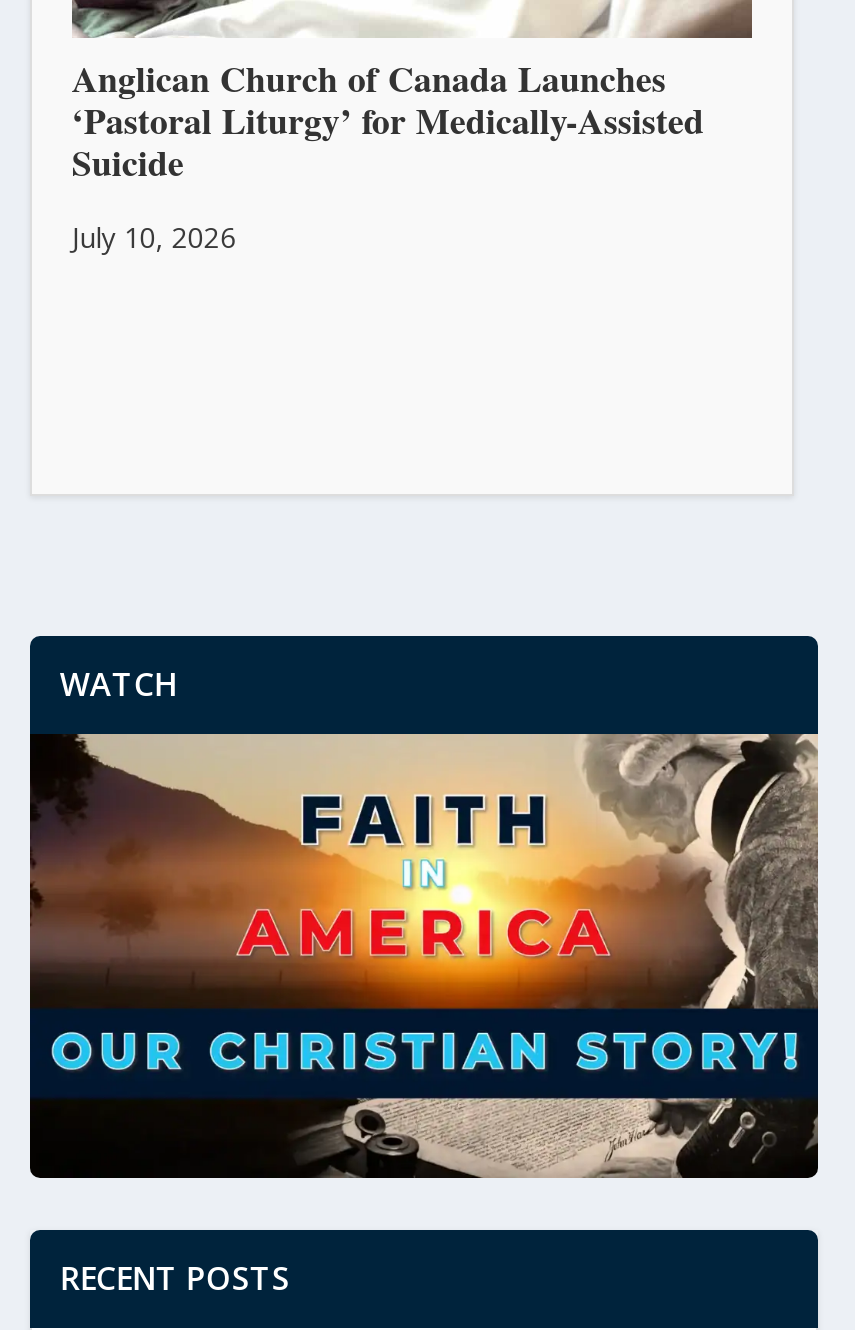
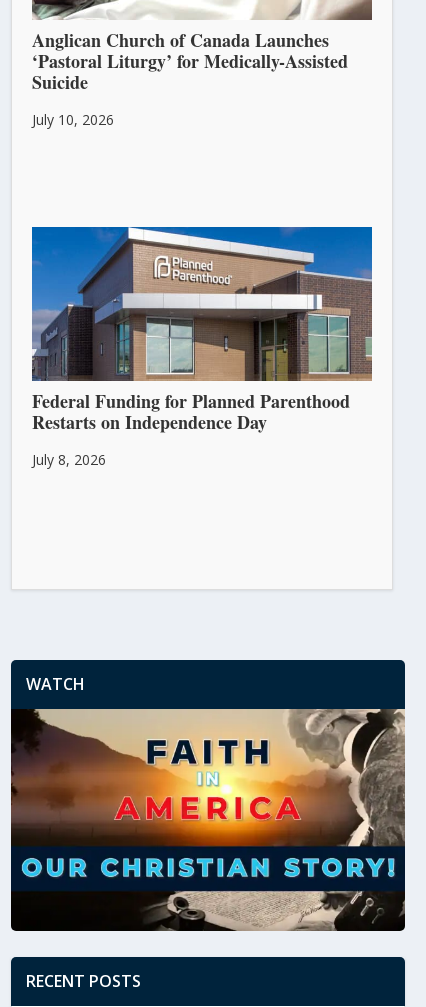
none -> [31,226,373,469] [image] | Federal Funding for Planned Parenthood | Restarts on Independence Day | July 8, 2026

